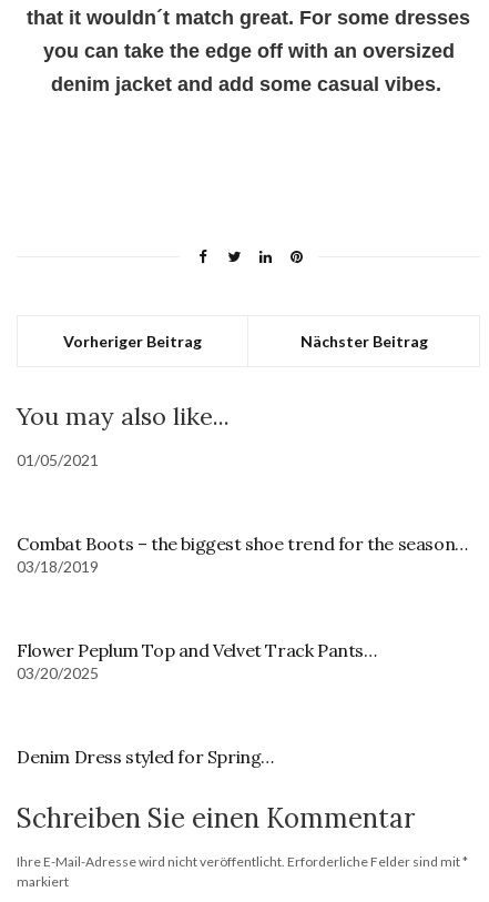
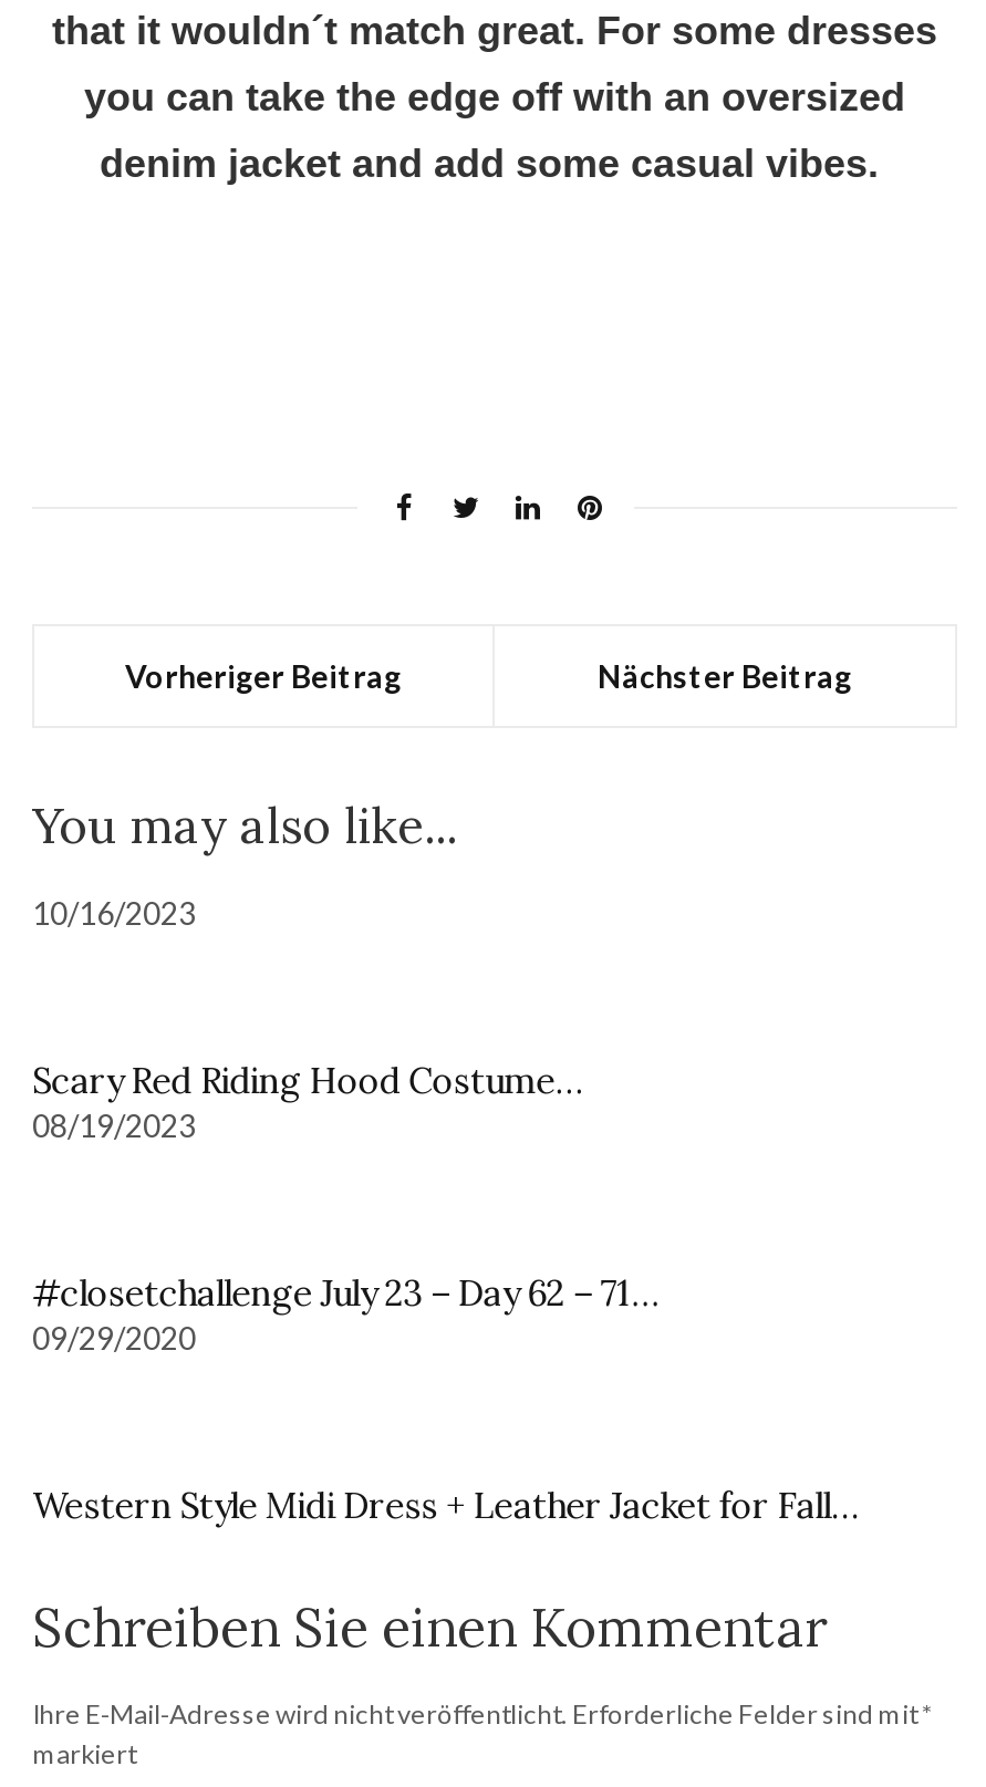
[17,450,99,469] 01/05/2021 -> [32,895,196,933] 10/16/2023
[17,533,468,576] Combat Boots – the biggest shoe trend for the season… | 03/18/2019 -> [32,1059,581,1145] Scary Red Riding Hood Costume… | 08/19/2023
[17,639,377,682] Flower Peplum Top and Velvet Track Pants… | 03/20/2025 -> [32,1271,657,1358] #closetchallenge July 23 – Day 62 – 71… | 09/29/2020
[17,746,274,768] Denim Dress styled for Spring… -> [32,1484,857,1528] Western Style Midi Dress + Leather Jacket for Fall…

